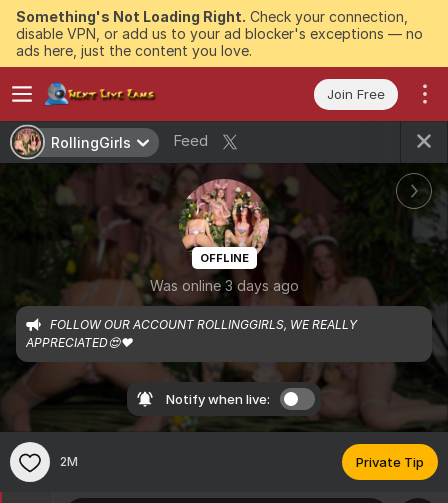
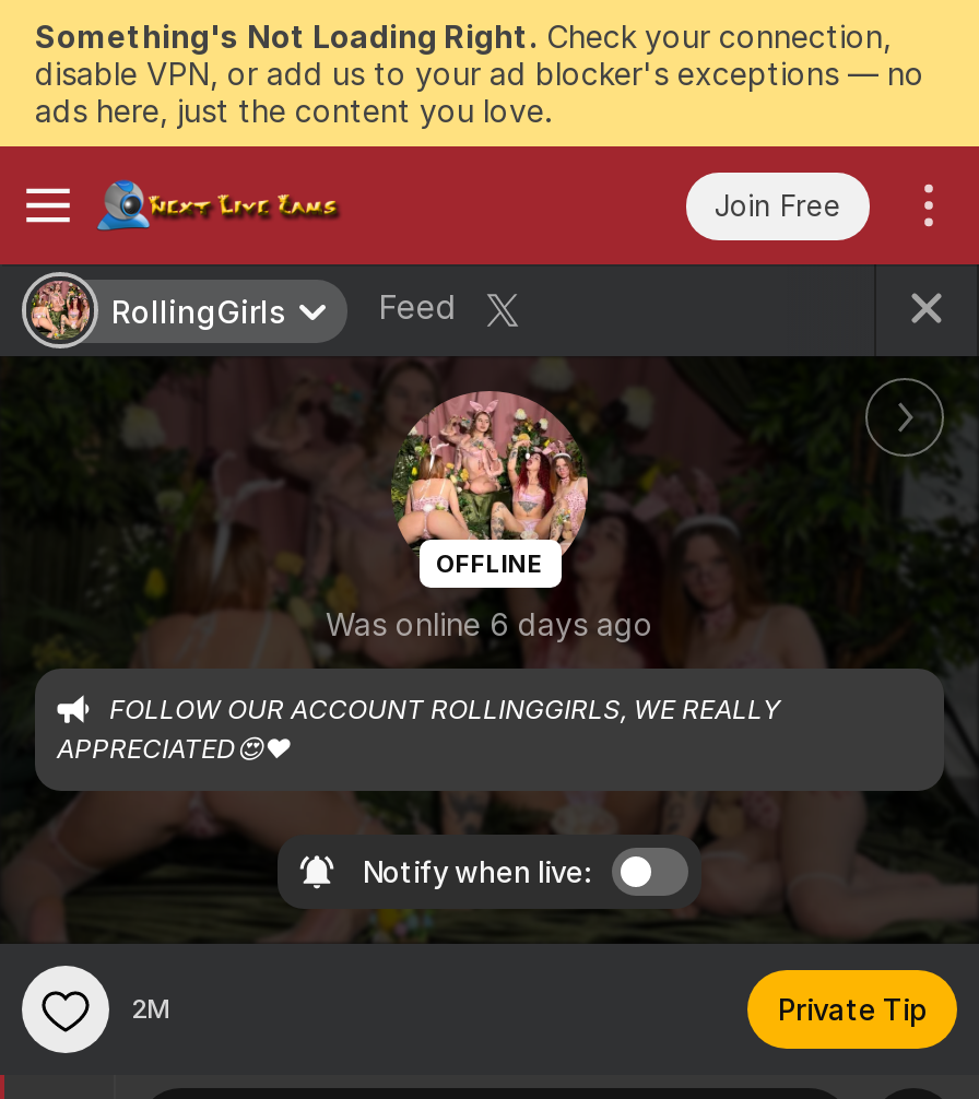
[149,277,298,294] Was online 3 days ago -> [326,605,653,642] Was online 6 days ago

